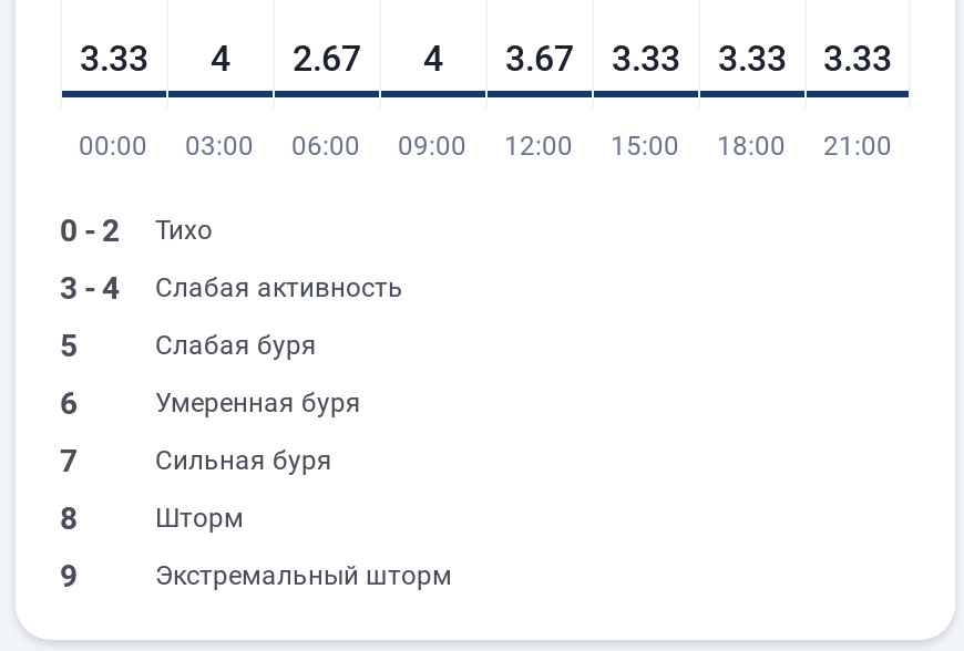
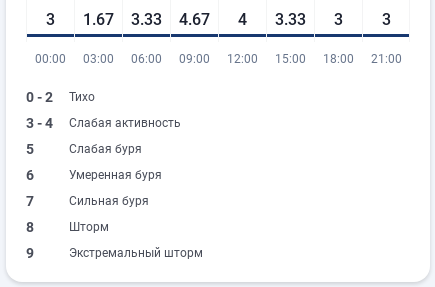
[80,38,148,80] 3.33 -> [46,10,55,29] 3
[211,38,230,80] 4 -> [83,10,114,29] 1.67
[293,38,361,80] 2.67 -> [131,10,162,29] 3.33
[423,38,443,80] 4 -> [179,10,210,29] 4.67
[505,38,574,80] 3.67 -> [238,10,247,29] 4
[718,38,787,80] 3.33 -> [334,10,343,29] 3
[823,38,892,80] 3.33 -> [381,10,390,29] 3

